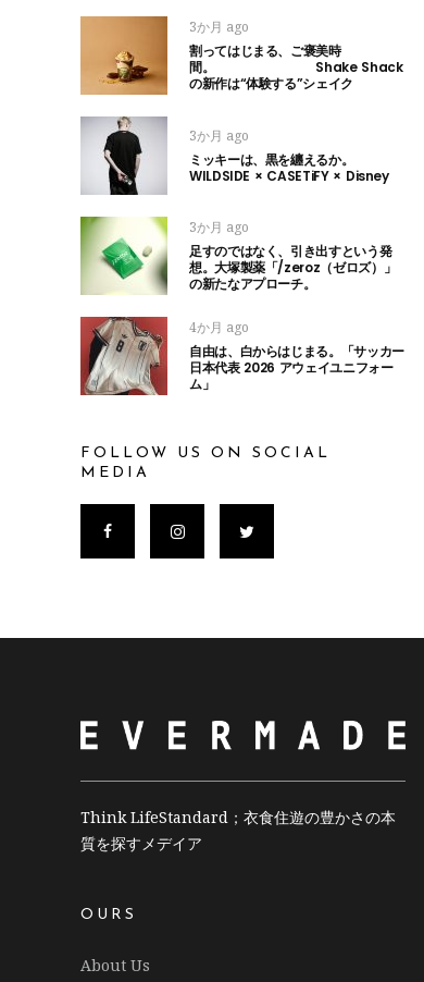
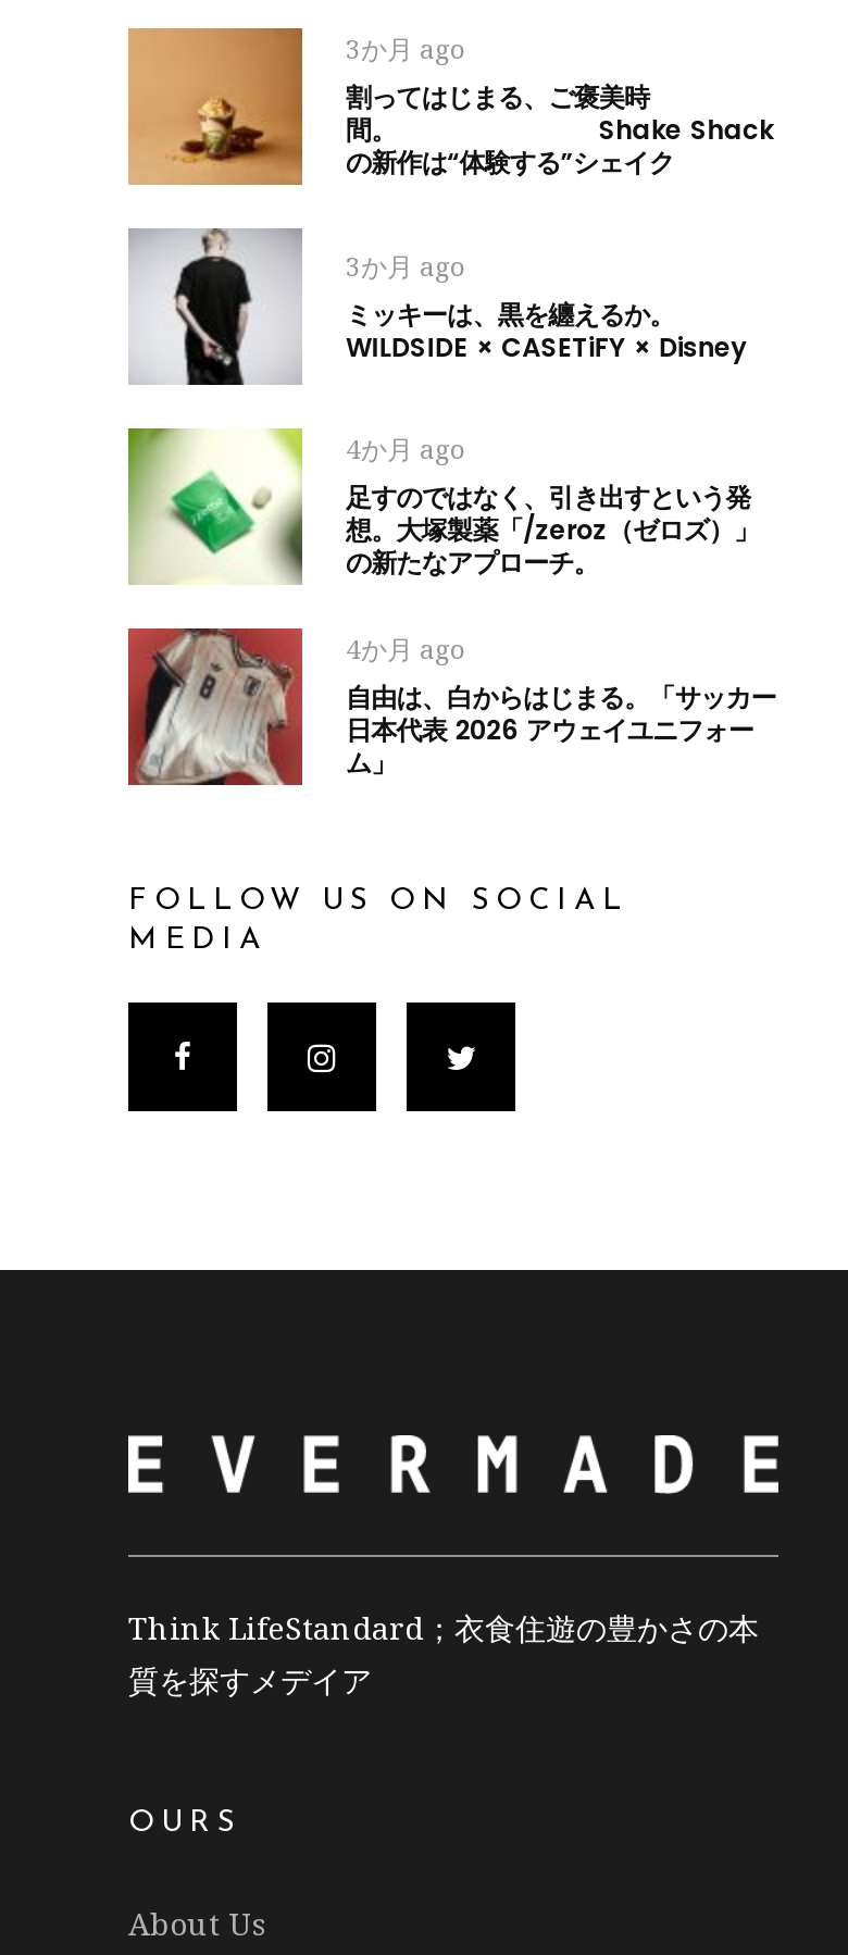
[189,218,249,236] 3か月 ago -> [346,431,465,468] 4か月 ago

